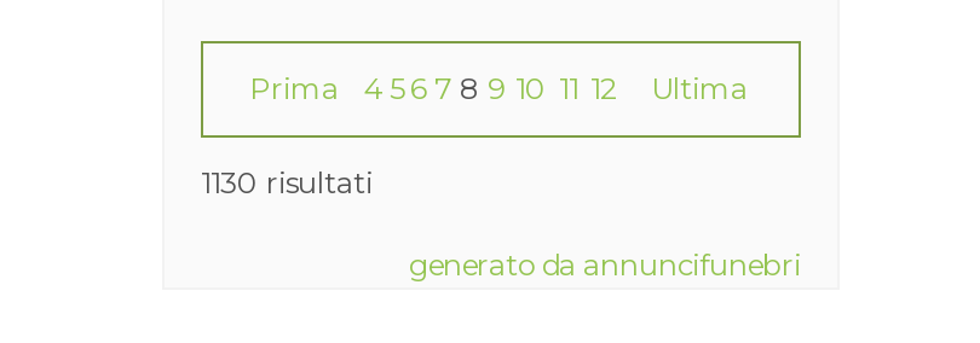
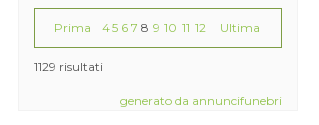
[201,165,373,202] 1130 risultati -> [34,59,103,74] 1129 risultati

